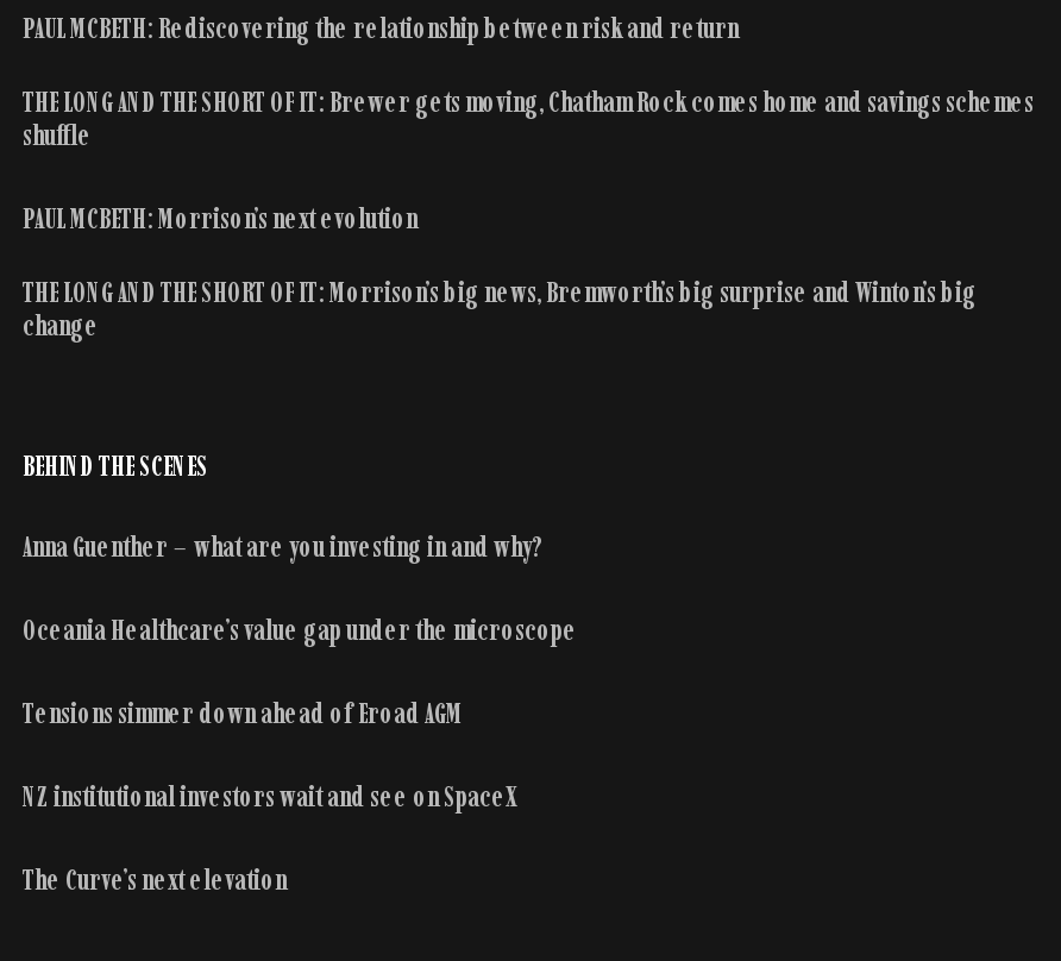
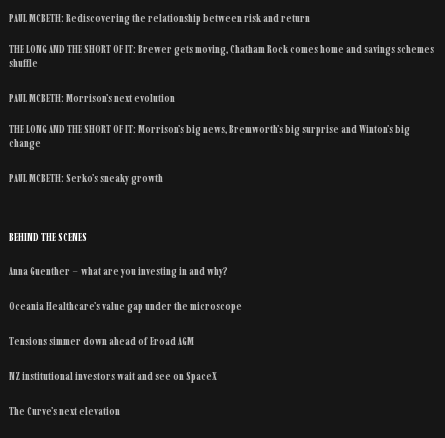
none -> [9,171,163,185] PAUL MCBETH: Serko’s sneaky growth

